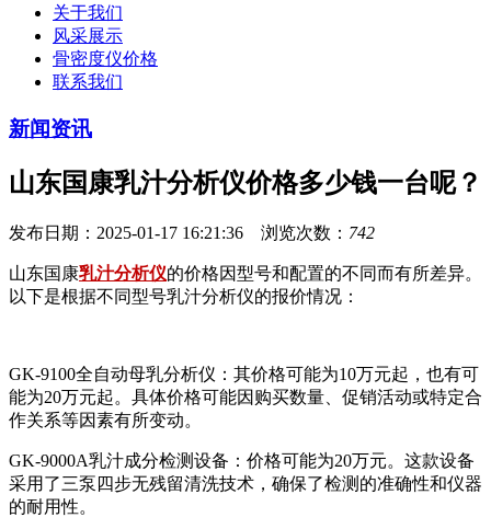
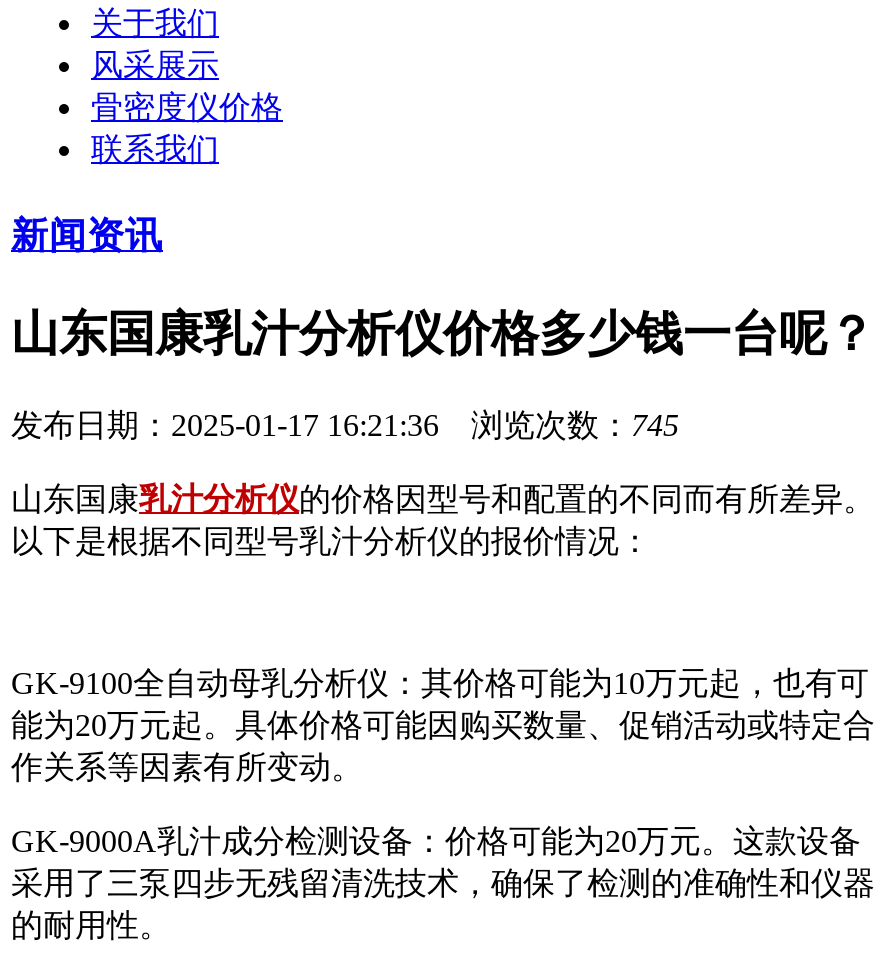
[9,223,375,242] 发布日期：2025-01-17 16:21:36 浏览次数：742 -> [11,407,679,441] 发布日期：2025-01-17 16:21:36 浏览次数：745

